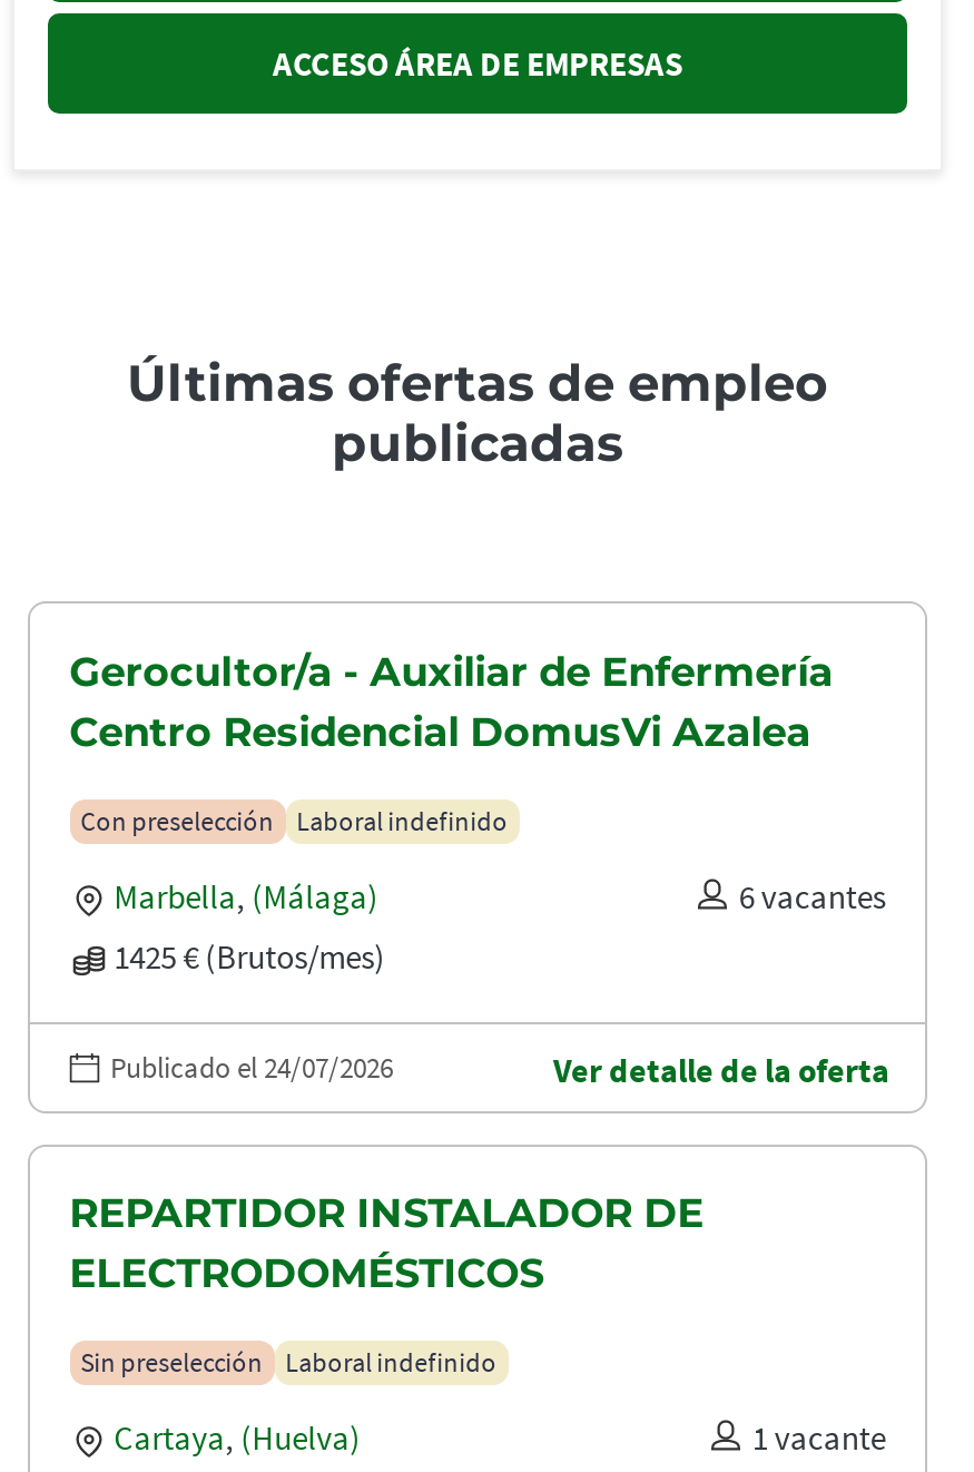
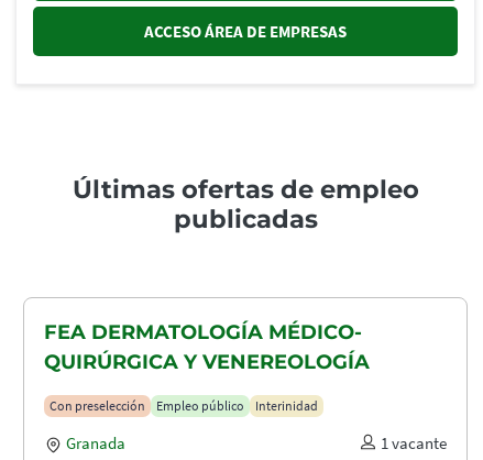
[69,647,833,756] Gerocultor/a - Auxiliar de Enfermería | Centro Residencial DomusVi Azalea -> [44,320,369,374] FEA DERMATOLOGÍA MÉDICO- | QUIRÚRGICA Y VENEREOLOGÍA
[69,803,889,1459] Laboral indefinido | Marbella, (Málaga) | 6 vacantes | 1425 € (Brutos/mes) | Publicado el 24/07/2026 | Ver detalle de la oferta | REPARTIDOR INSTALADOR DE | ELECTRODOMÉSTICOS | Sin preselección | Laboral indefinido | Cartaya, (Huelva) -> [66,397,318,453] Empleo público | Interinidad | Granada

